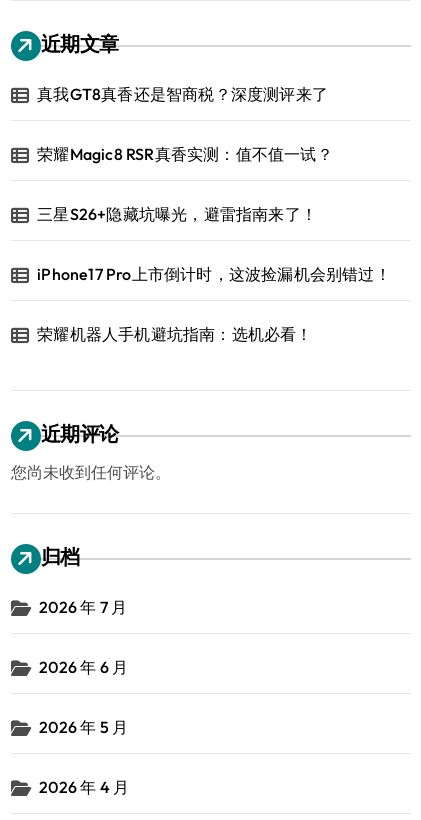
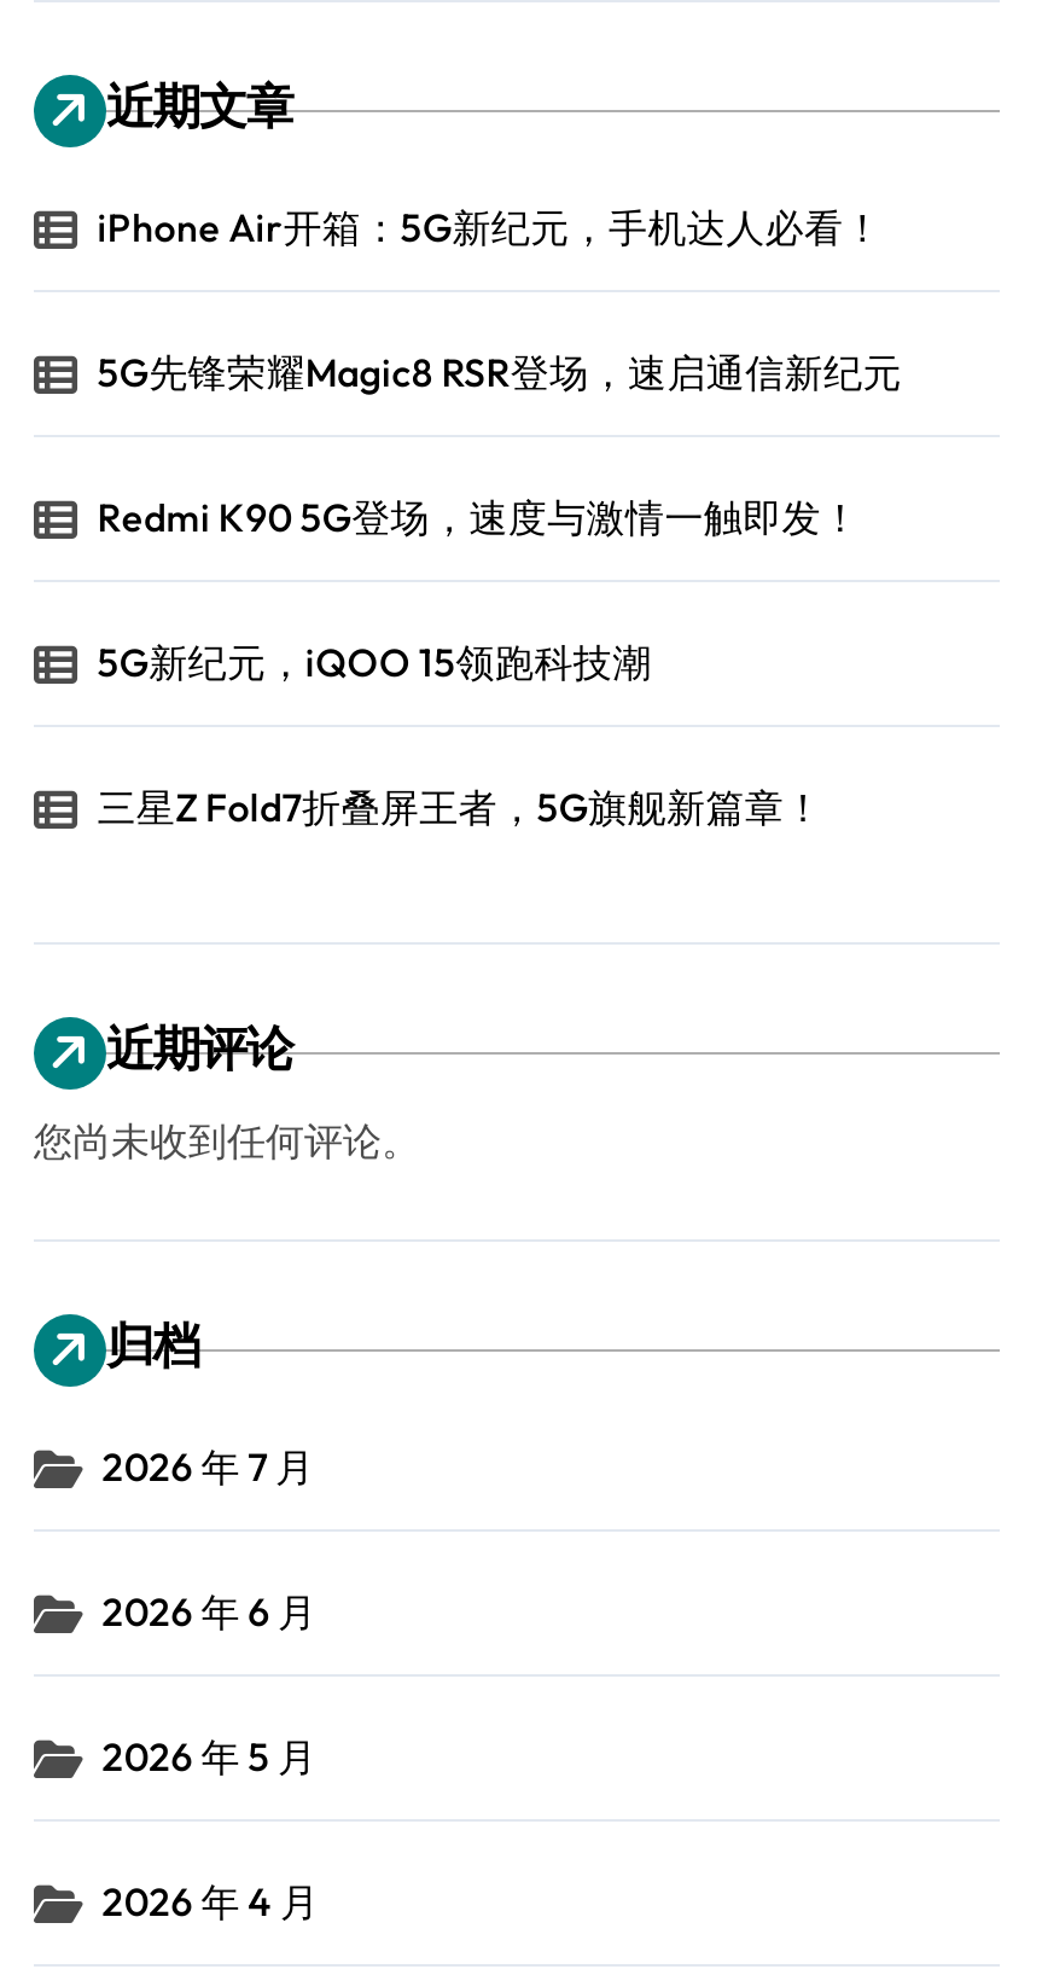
[37,84,328,104] 真我GT8真香还是智商税？深度测评来了 -> [97,203,882,251] iPhone Air开箱：5G新纪元，手机达人必看！
[37,144,333,164] 荣耀Magic8 RSR真香实测：值不值一试？ -> [97,348,902,396] 5G先锋荣耀Magic8 RSR登场，速启通信新纪元
[37,204,317,224] 三星S26+隐藏坑曝光，避雷指南来了！ -> [97,493,860,541] Redmi K90 5G登场，速度与激情一触即发！
[37,264,391,284] iPhone17 Pro上市倒计时，这波捡漏机会别错过！ -> [97,638,652,686] 5G新纪元，iQOO 15领跑科技潮
[37,324,313,344] 荣耀机器人手机避坑指南：选机必看！ -> [97,783,823,831] 三星Z Fold7折叠屏王者，5G旗舰新篇章！

